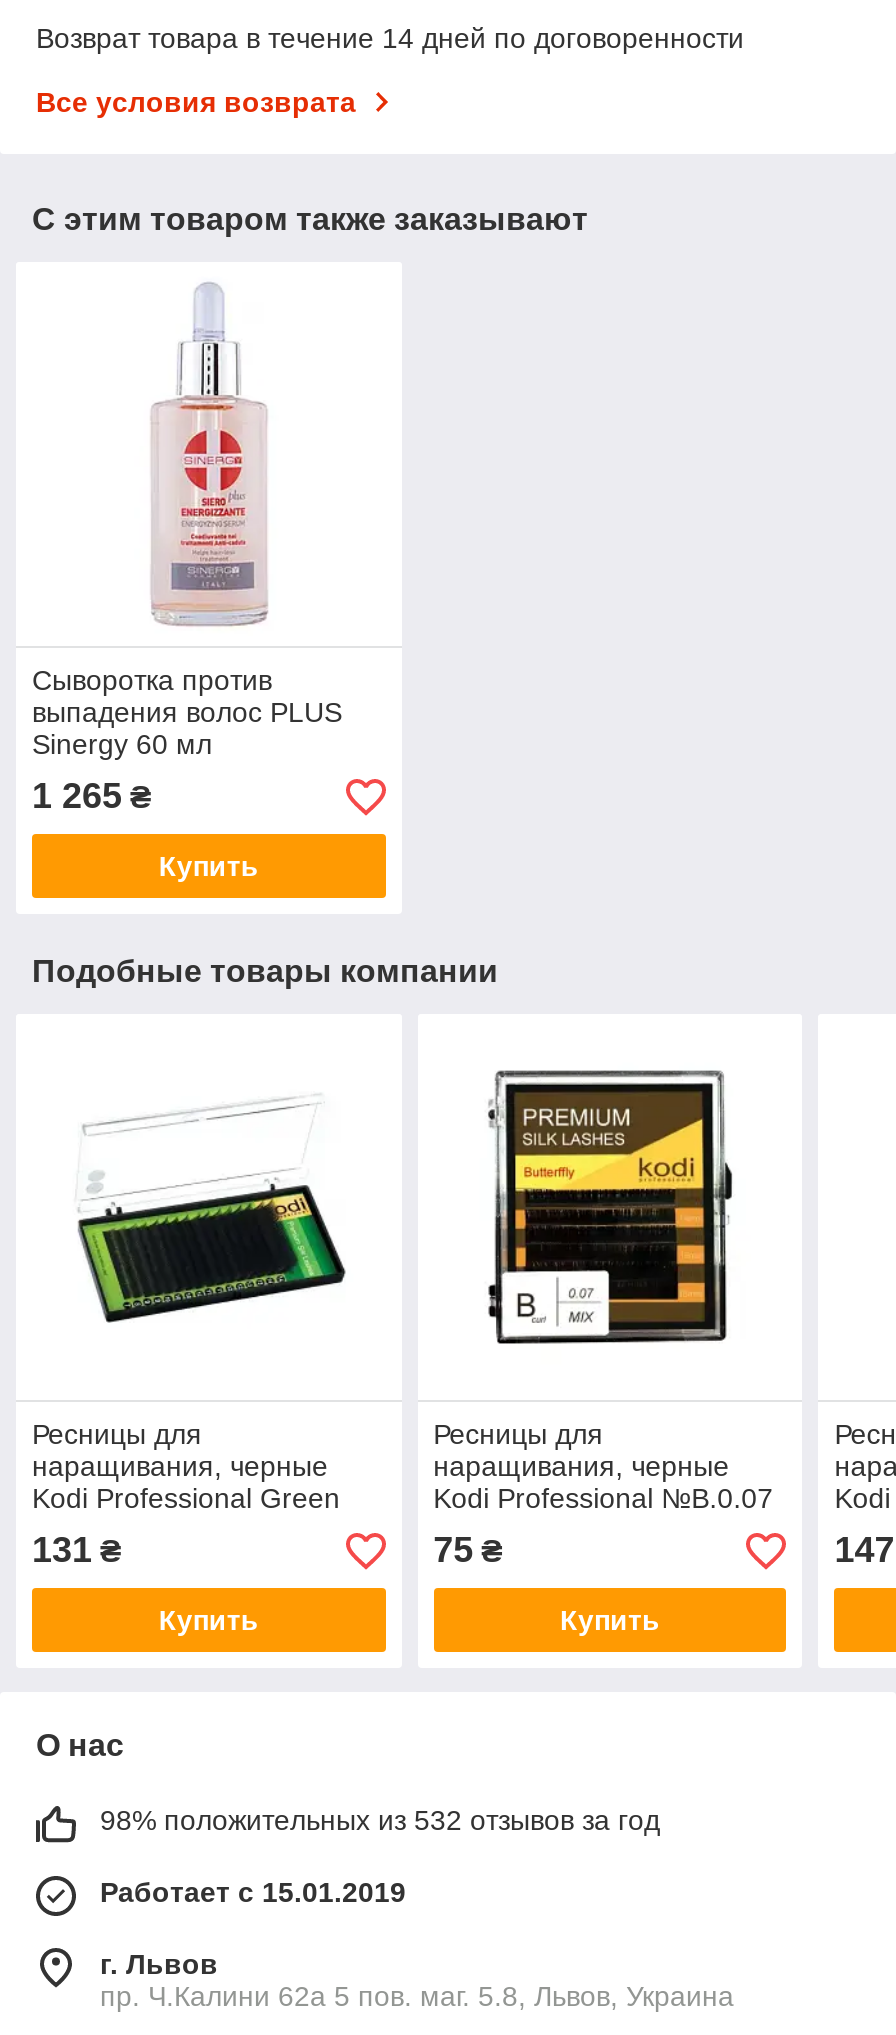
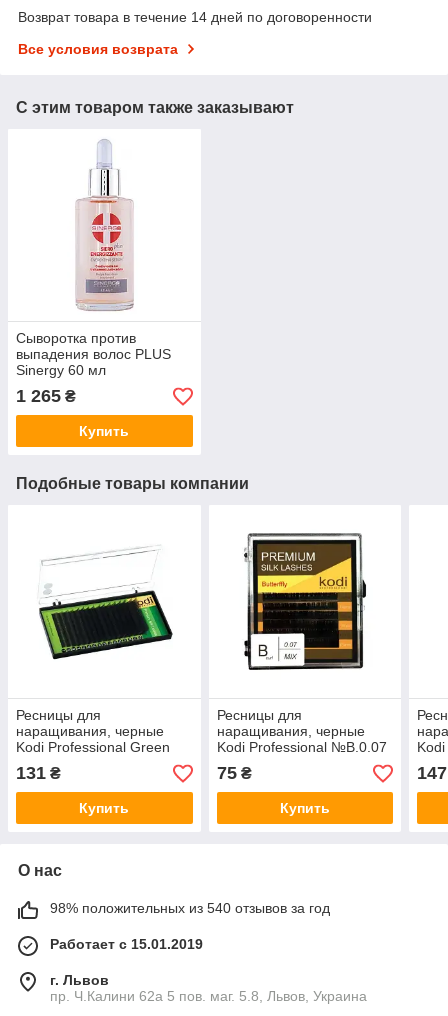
[100,1804,660,1836] 98% положительных из 532 отзывов за год -> [50,900,330,916] 98% положительных из 540 отзывов за год

